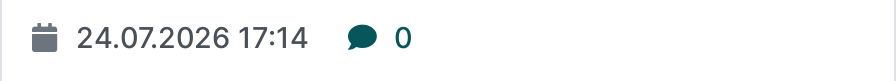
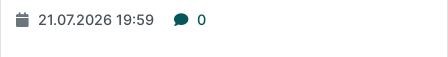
[68,20,308,54] 24.07.2026 17:14 -> [34,11,154,28] 21.07.2026 19:59

